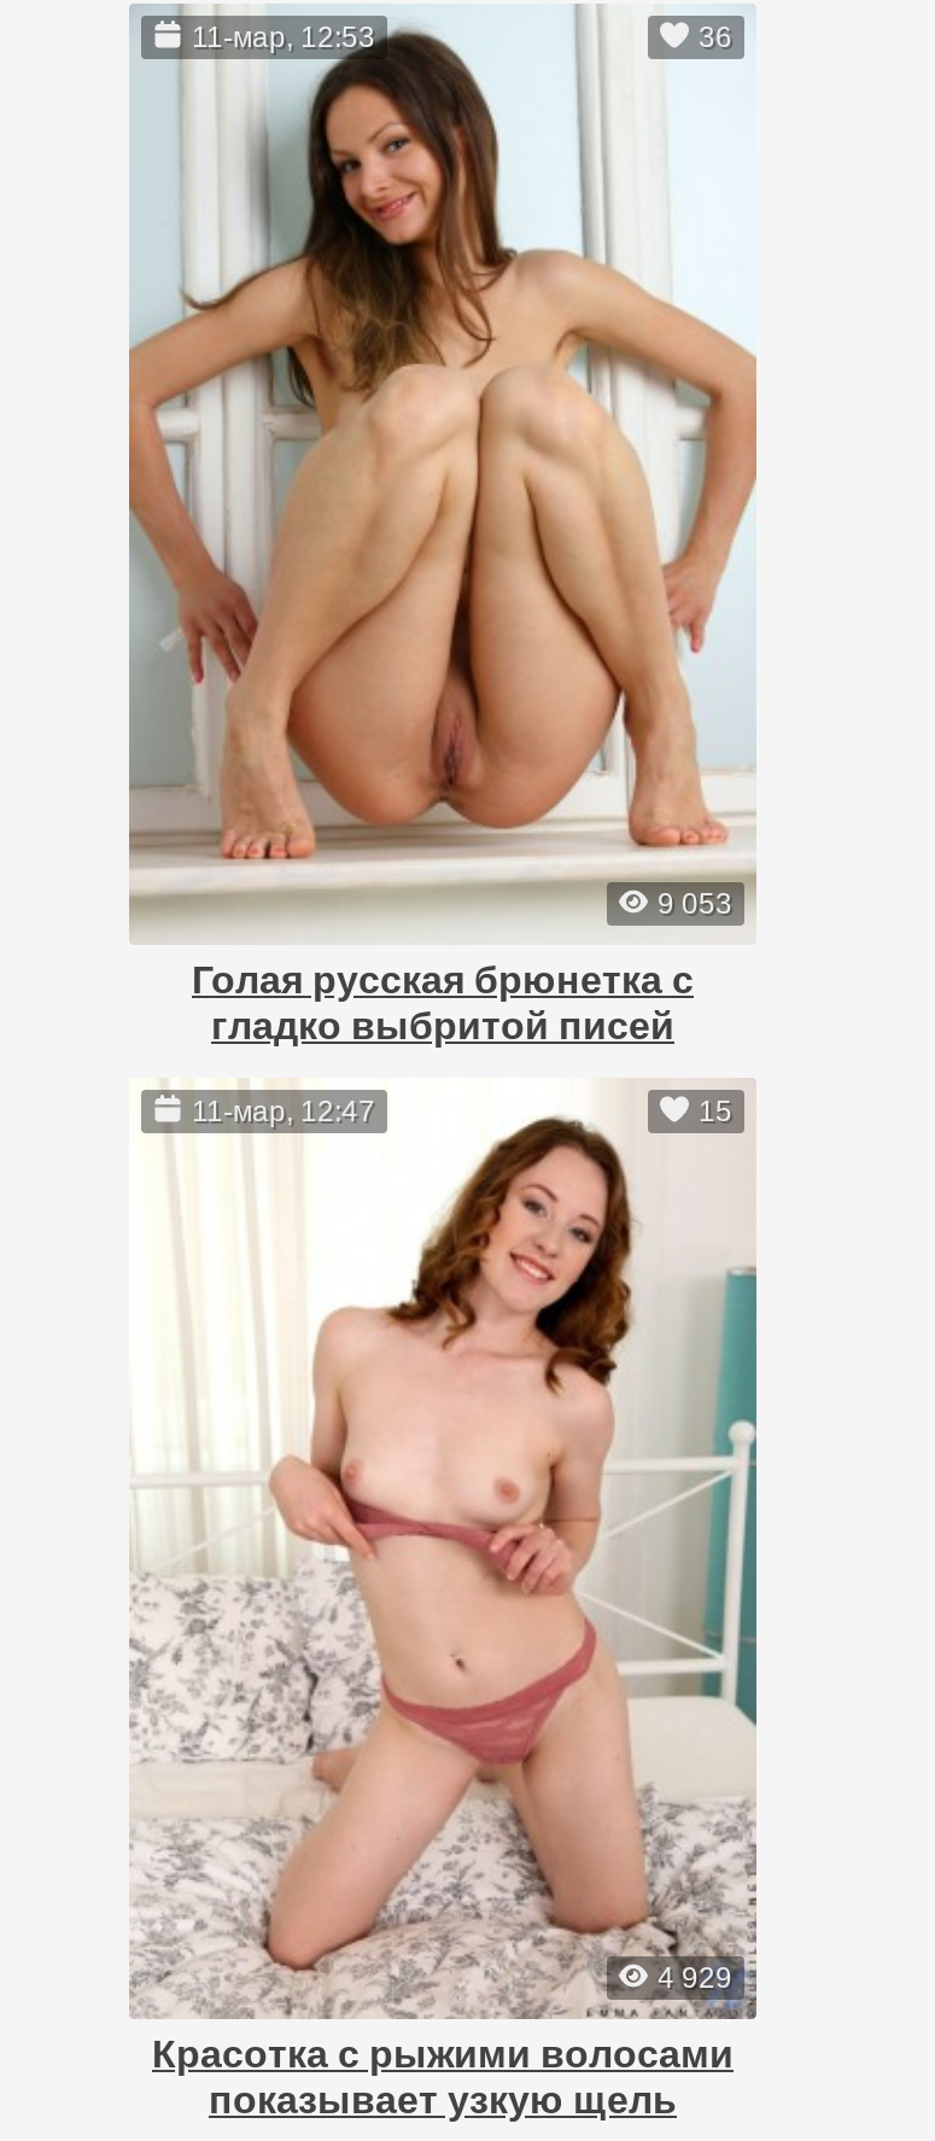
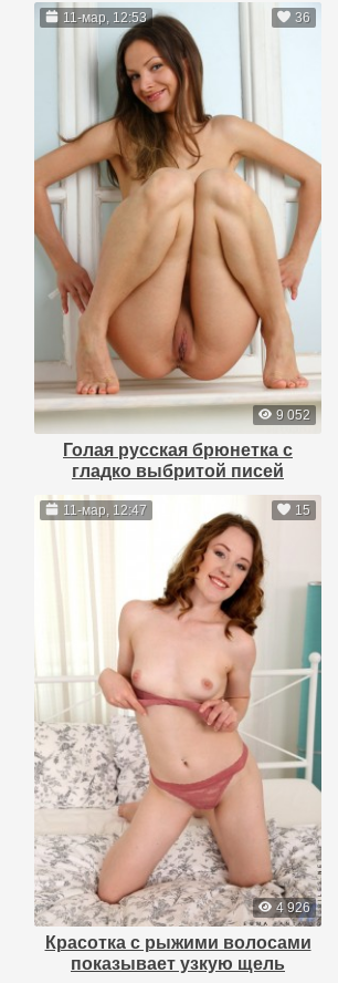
[658,887,732,921] 9 053 -> [276,407,310,423] 9 052
[658,1961,732,1995] 4 929 -> [276,900,310,915] 4 926

